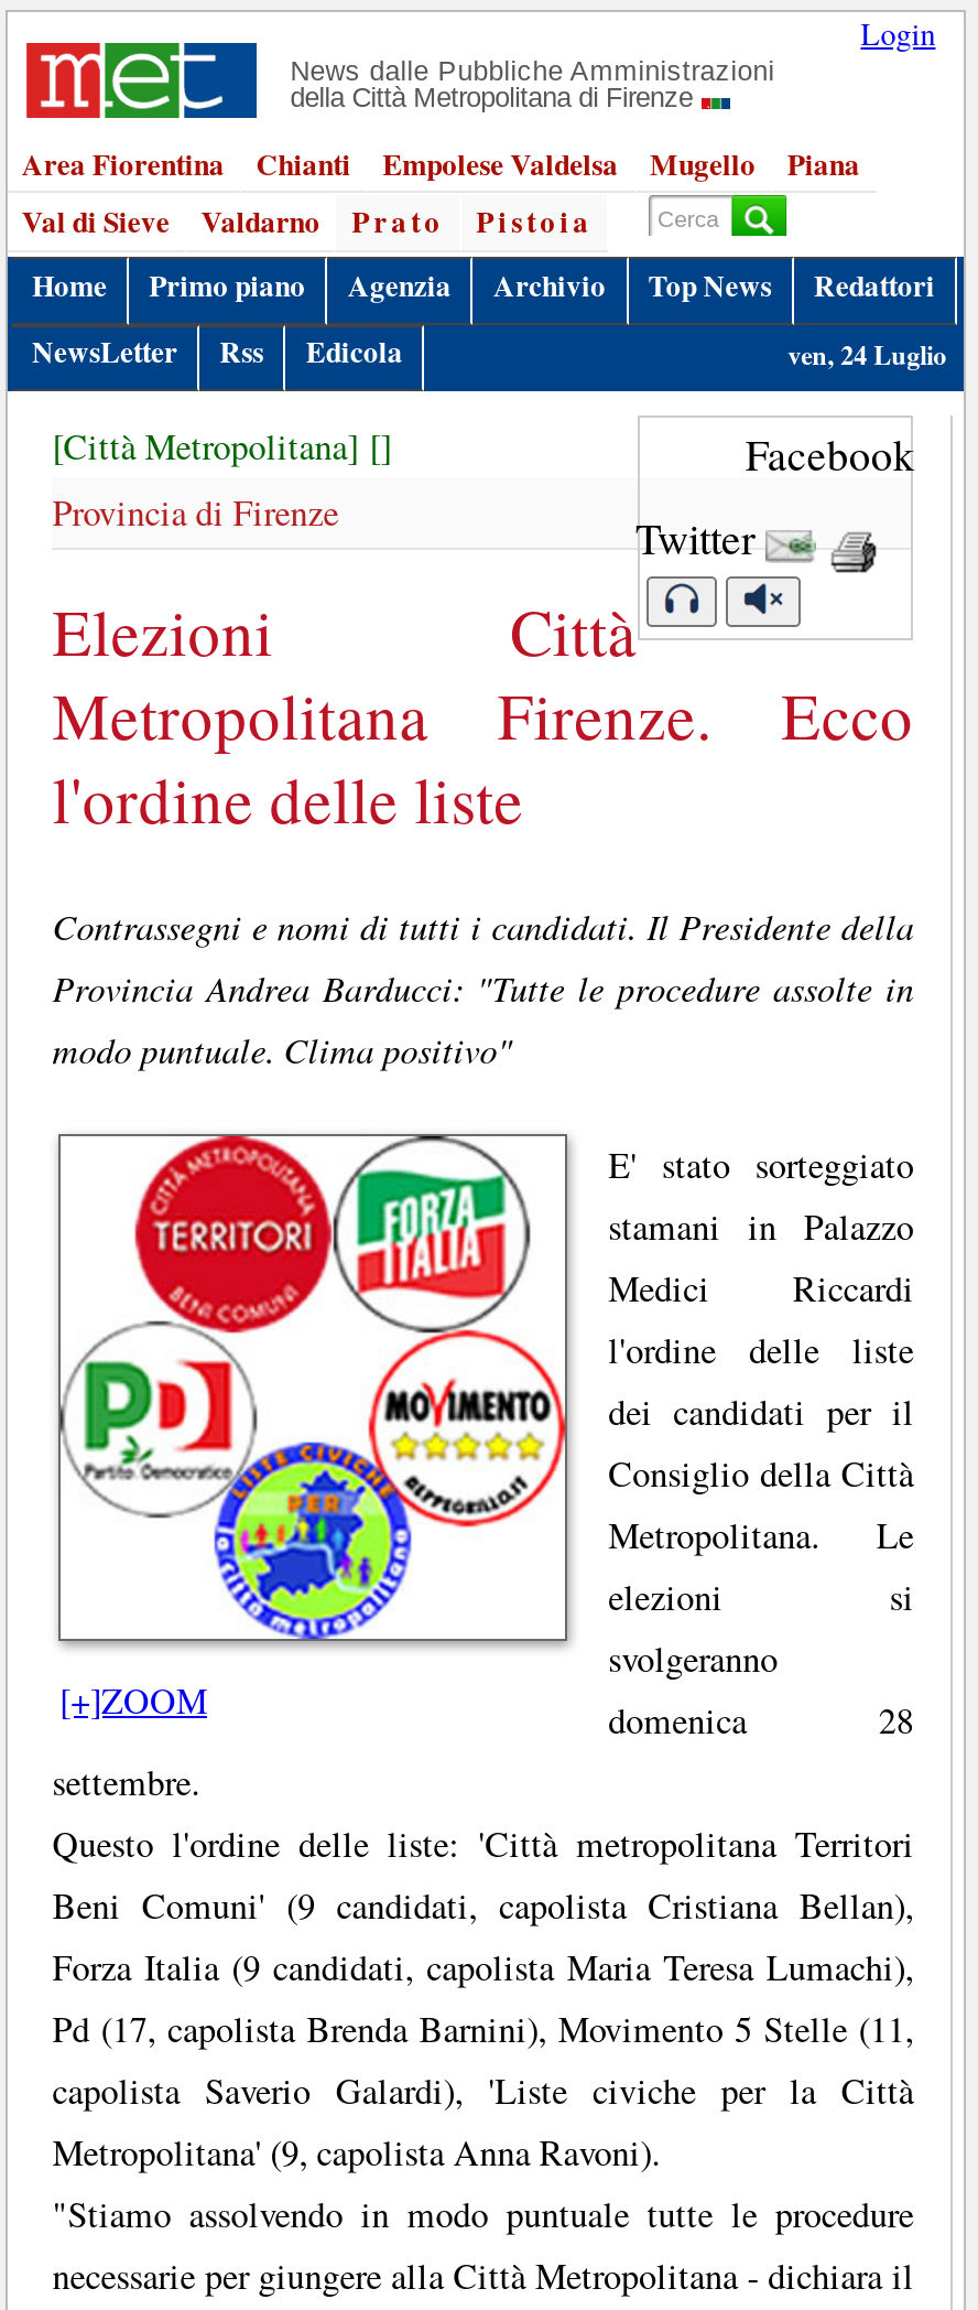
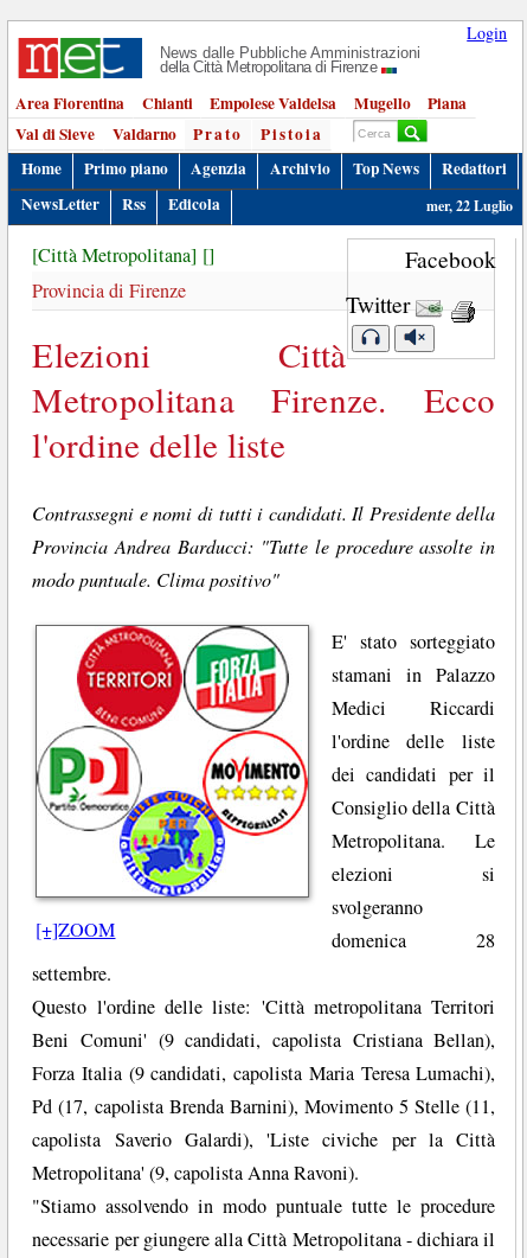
[788,337,946,374] ven, 24 Luglio -> [426,196,513,216] mer, 22 Luglio

